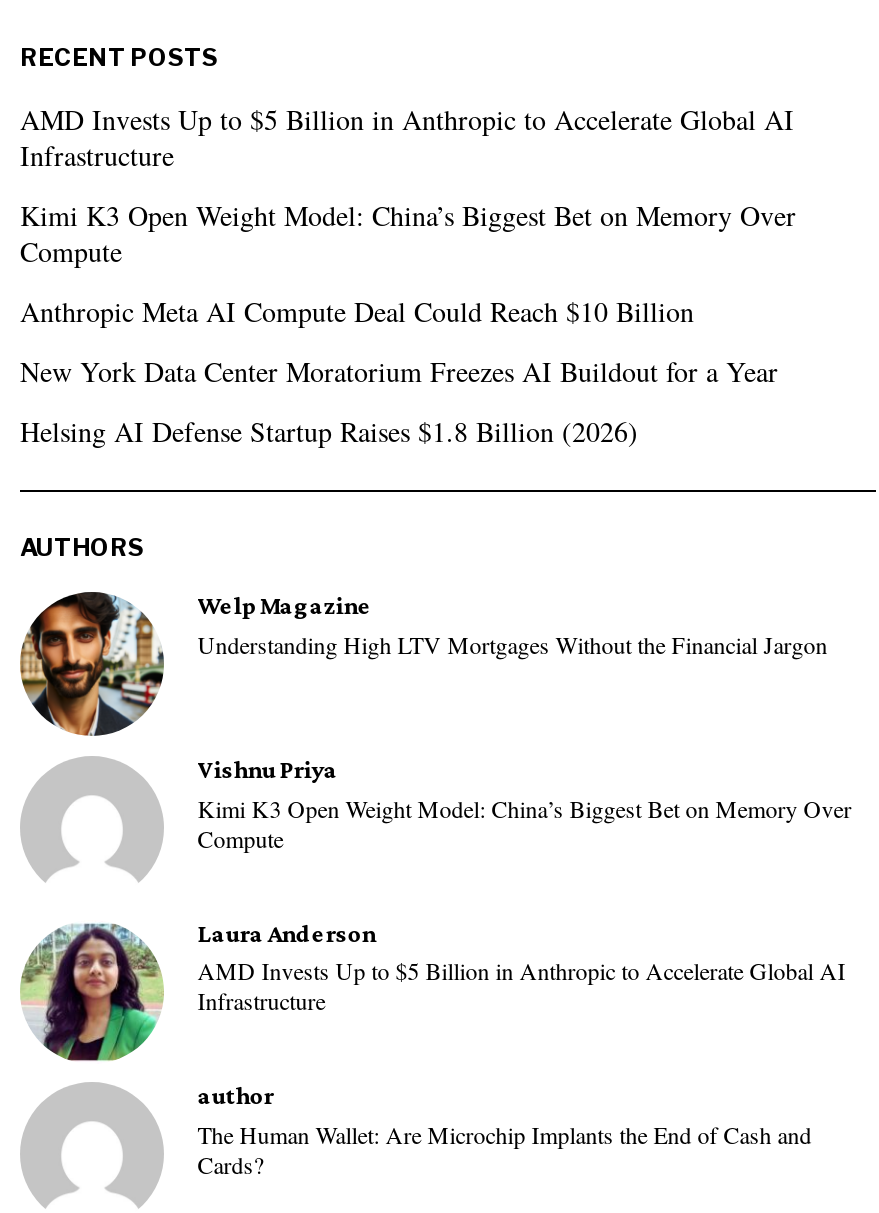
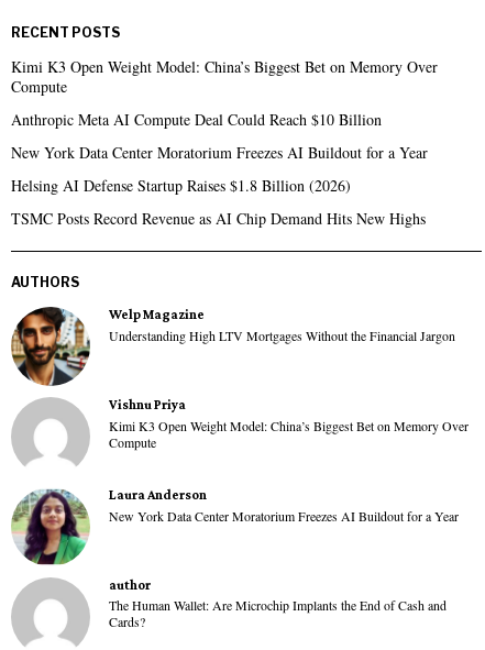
[20,100,794,174] AMD Invests Up to $5 Billion in Anthropic to Accelerate Global AI | Infrastructure -> none
moved [20,196,796,450] -> [11,56,438,196]: Kimi K3 Open Weight Model: China’s Biggest Bet on Memory Over | Compute | Anthropic Meta AI Compute Deal Could Reach $10 Billion | New York Data Center Moratorium Freezes AI Buildout for a Year | Helsing AI Defense Startup Raises $1.8 Billion (2026)
none -> [11,208,426,229] TSMC Posts Record Revenue as AI Chip Demand Hits New Highs
[198,954,846,1016] AMD Invests Up to $5 Billion in Anthropic to Accelerate Global AI | Infrastructure -> [109,507,458,524] New York Data Center Moratorium Freezes AI Buildout for a Year

